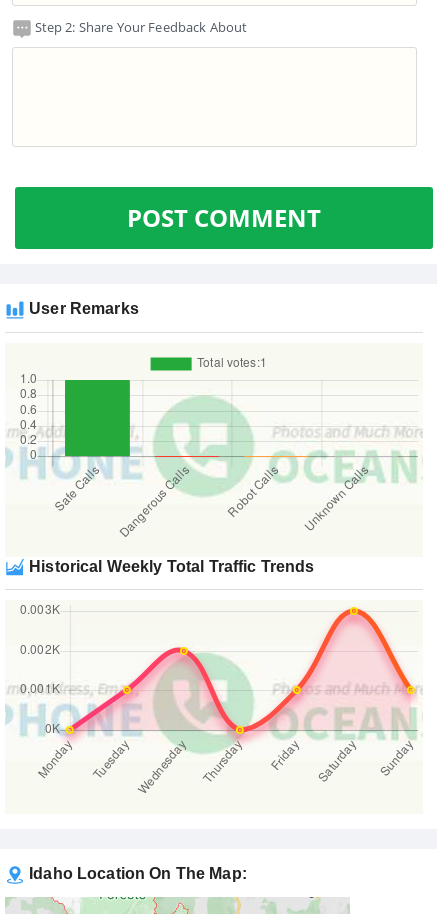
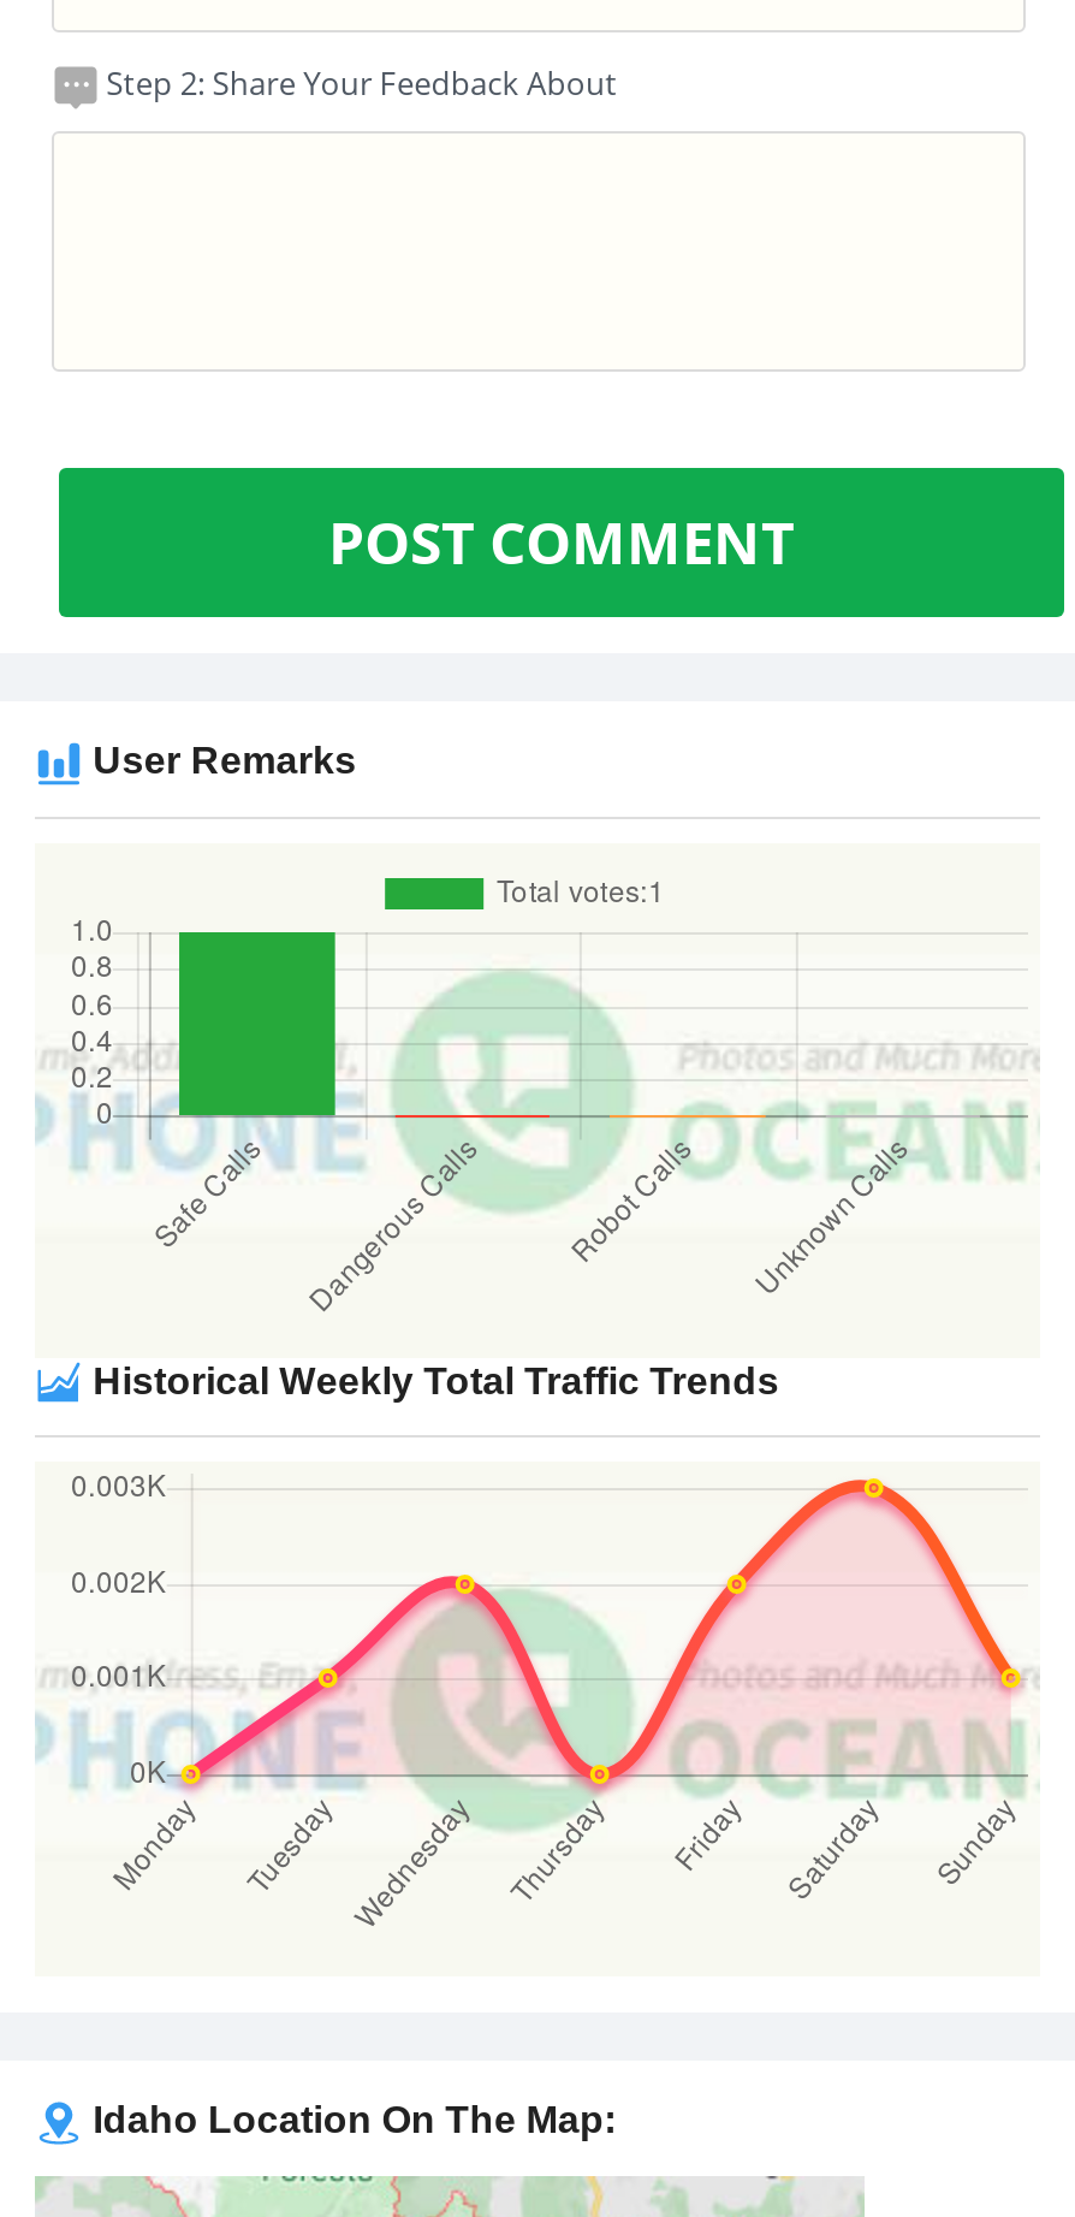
[241,608,357,742] [image] -> [595,1478,879,1803] [image]

